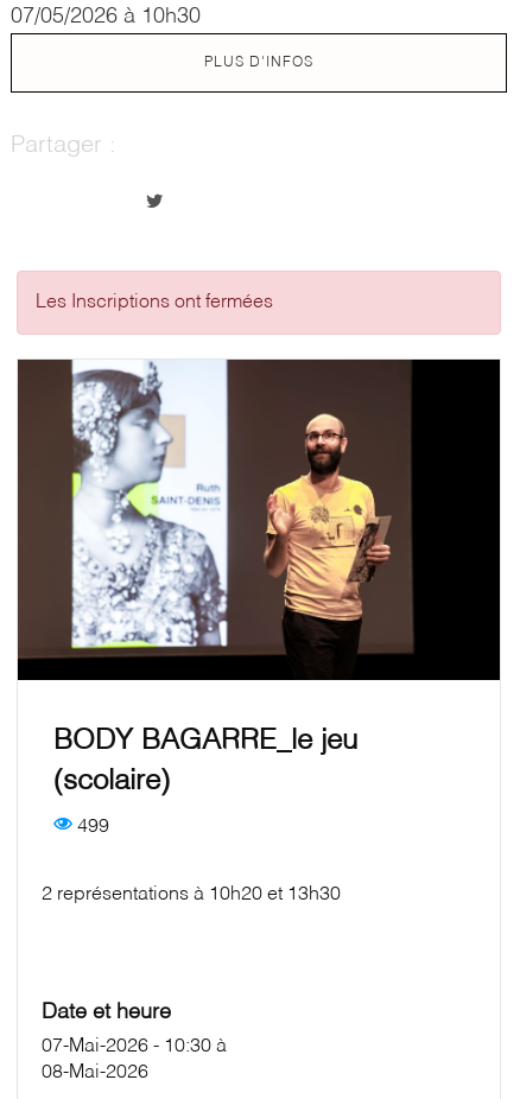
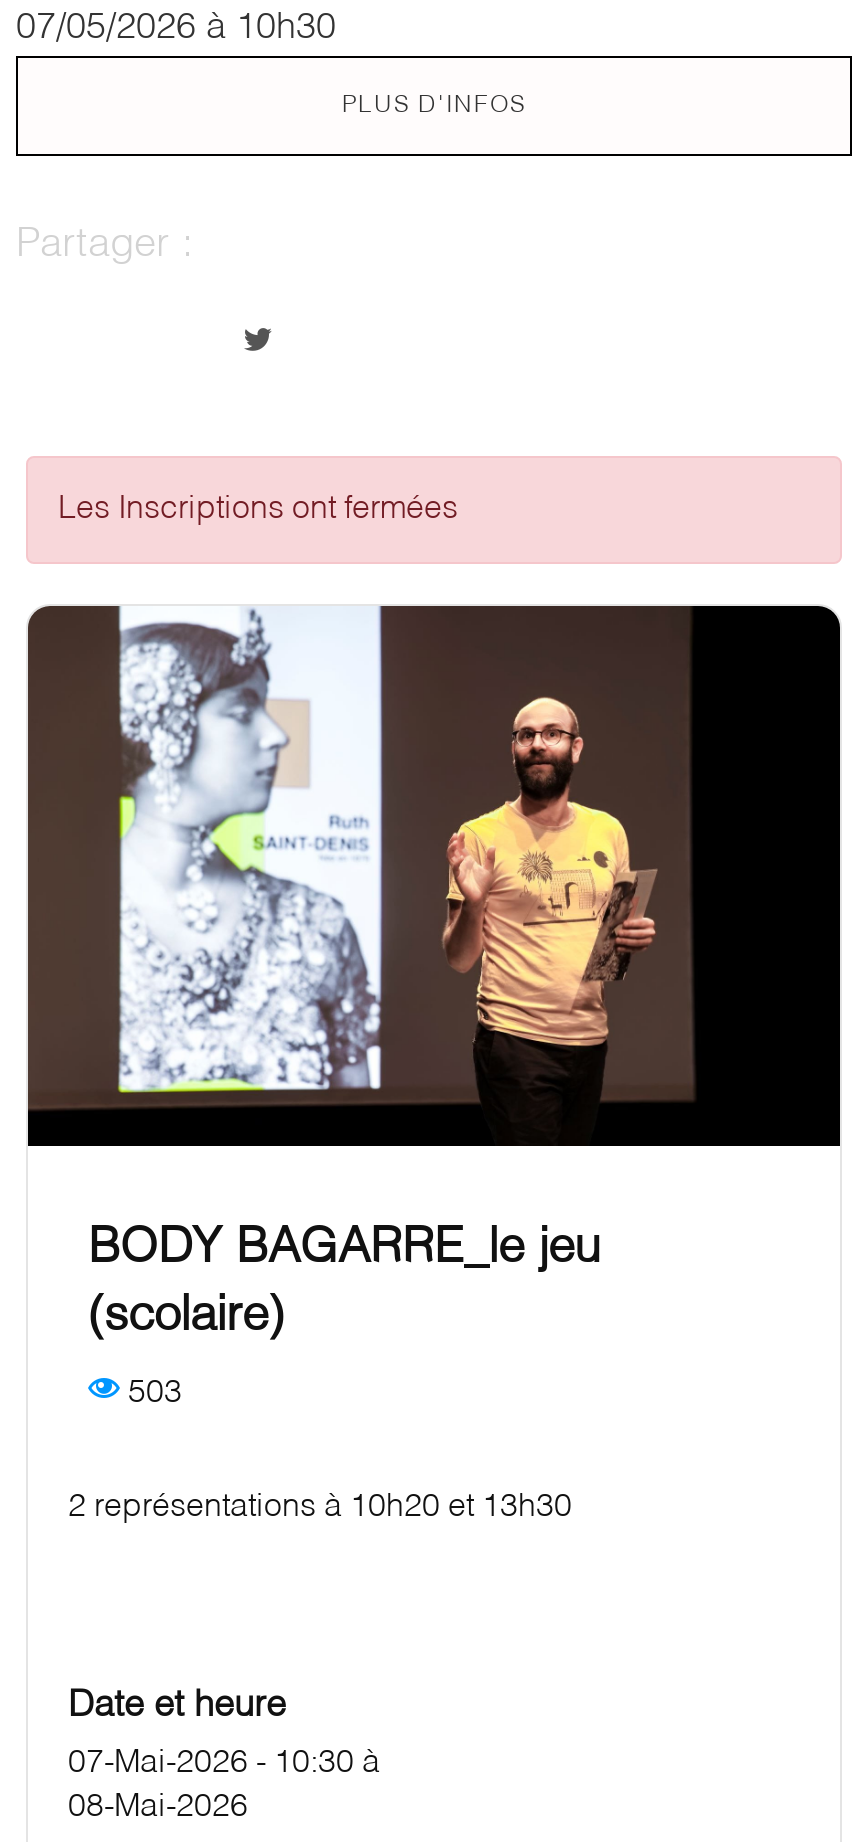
[72,818,109,837] 499 -> [120,1378,182,1410] 503

